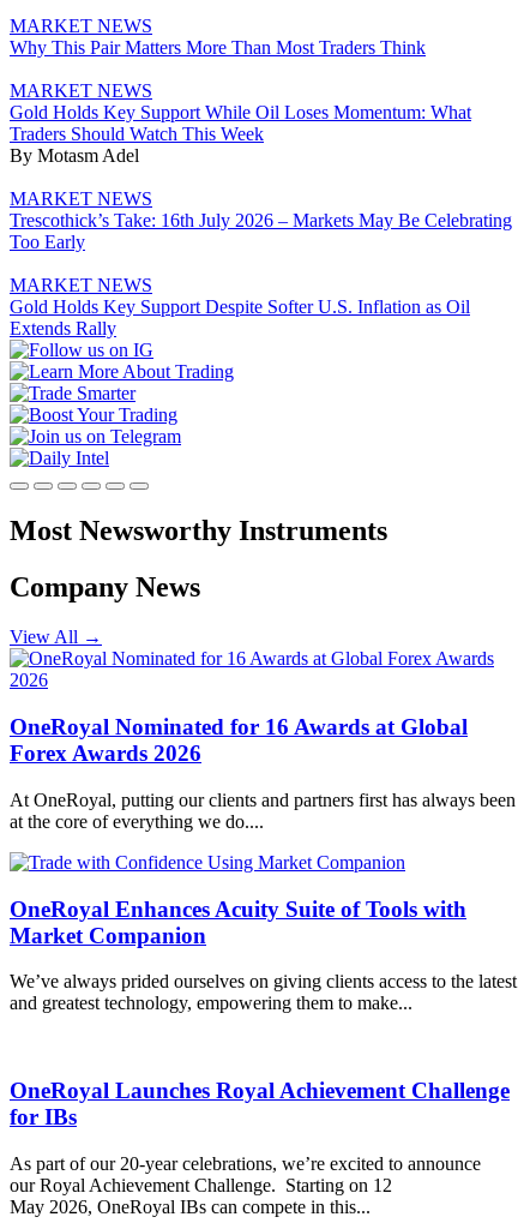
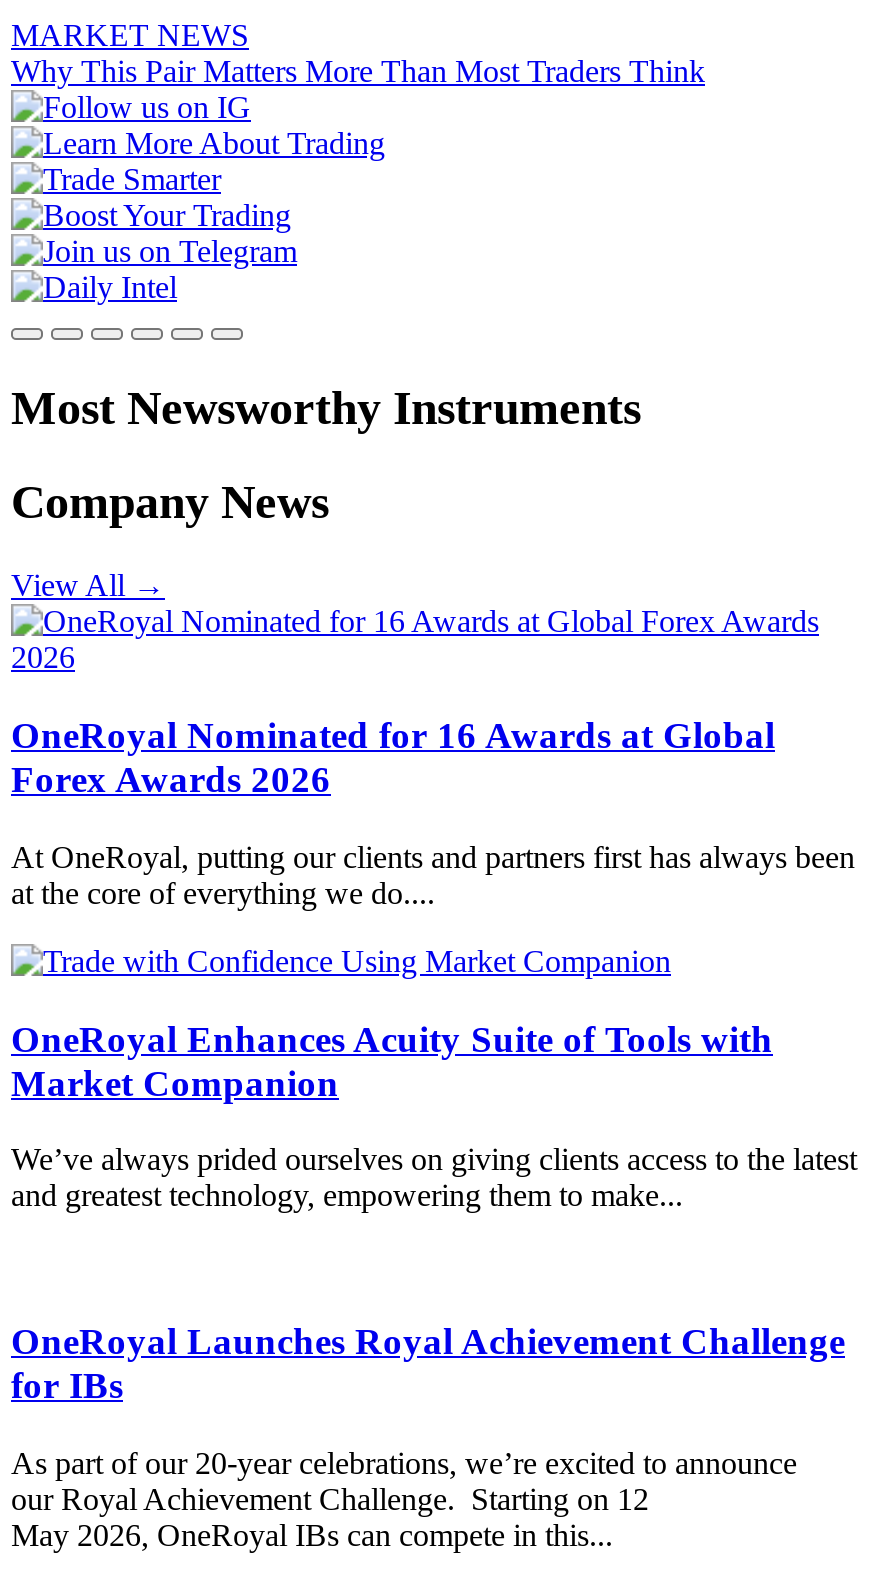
[10,80,512,338] MARKET NEWS | Gold Holds Key Support While Oil Loses Momentum: What | Traders Should Watch This Week | By Motasm Adel | MARKET NEWS | Trescothick’s Take: 16th July 2026 – Markets May Be Celebrating | Too Early | MARKET NEWS | Gold Holds Key Support Despite Softer U.S. Inflation as Oil | Extends Rally -> none

